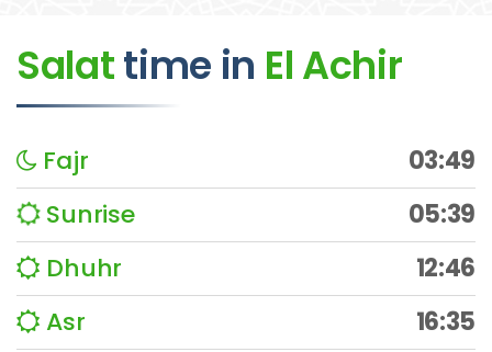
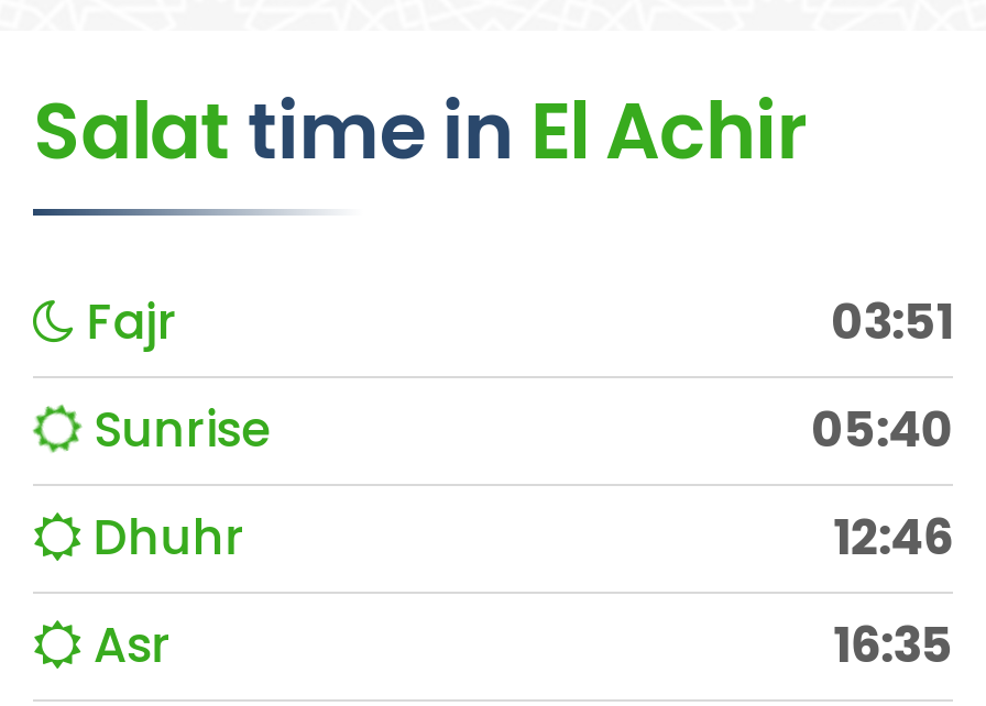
[408,144,476,178] 03:49 -> [831,288,953,356] 03:51
[408,197,476,231] 05:39 -> [811,396,953,464] 05:40

